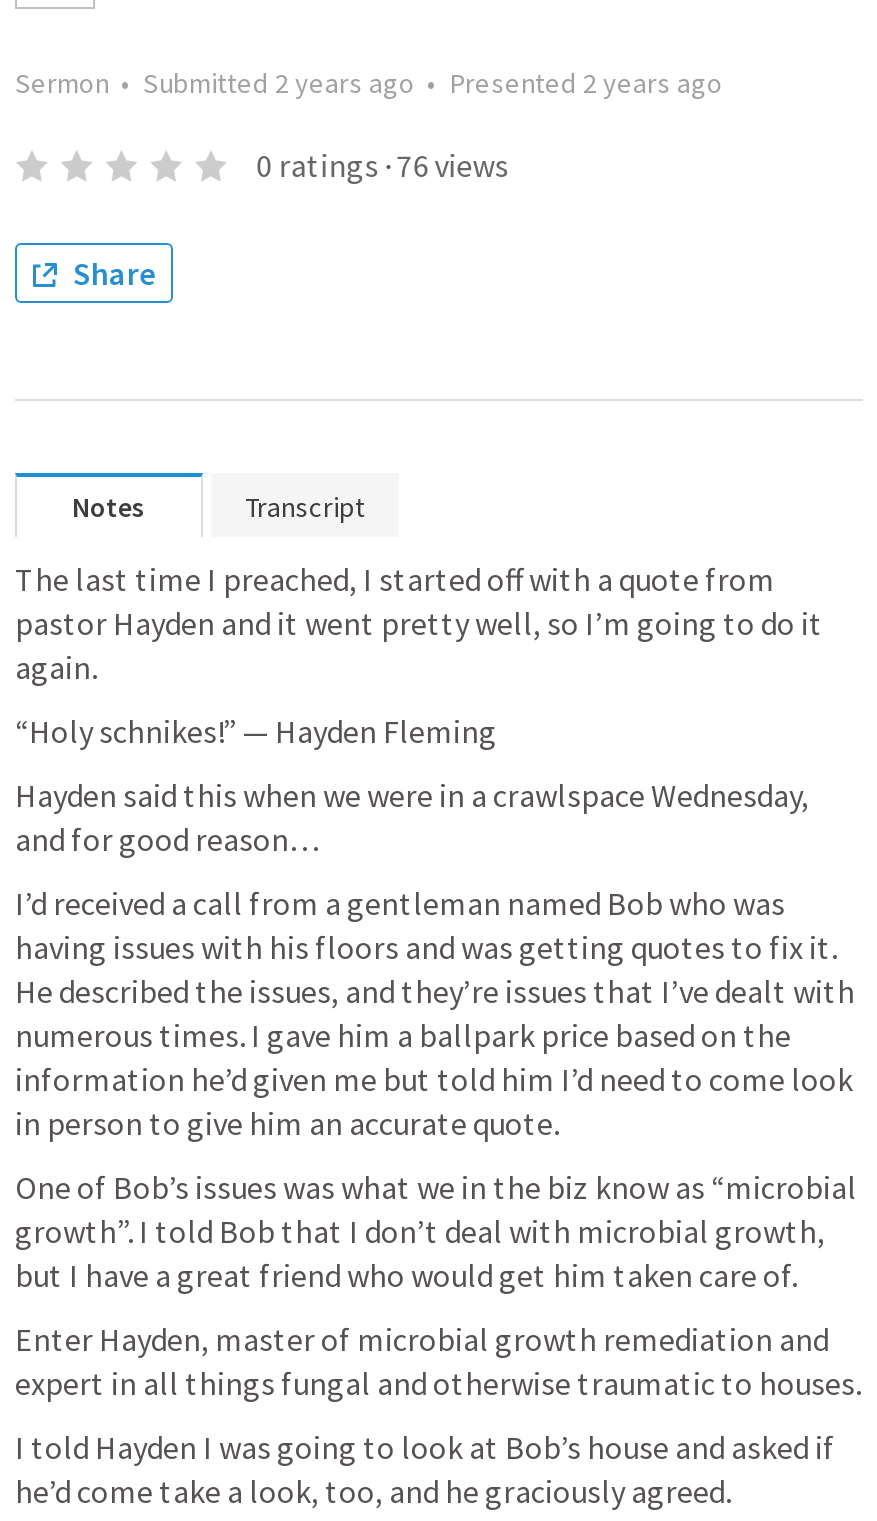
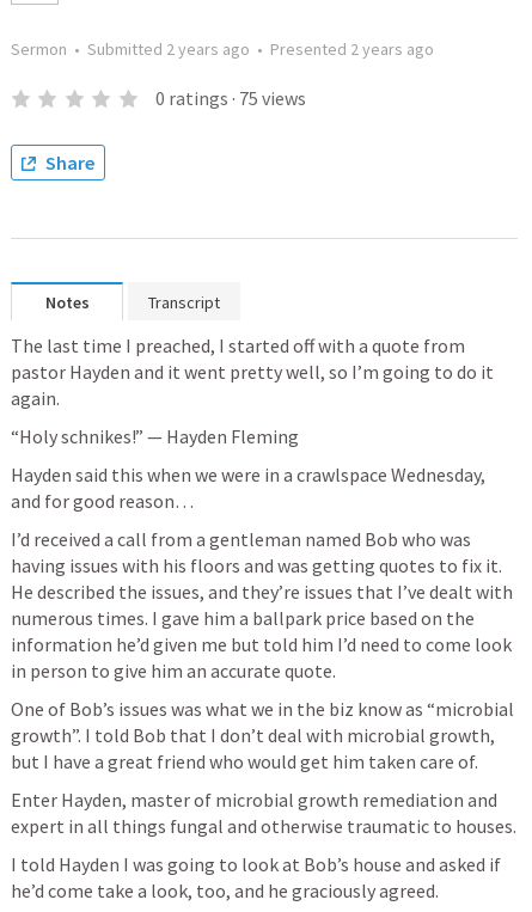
[256,145,508,185] 0 ratings · 76 views -> [155,86,306,110] 0 ratings · 75 views

